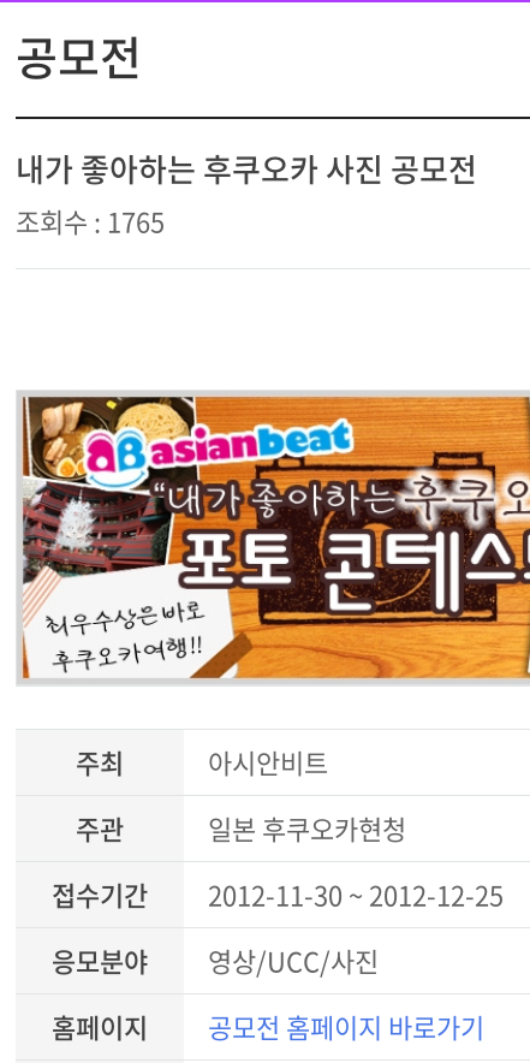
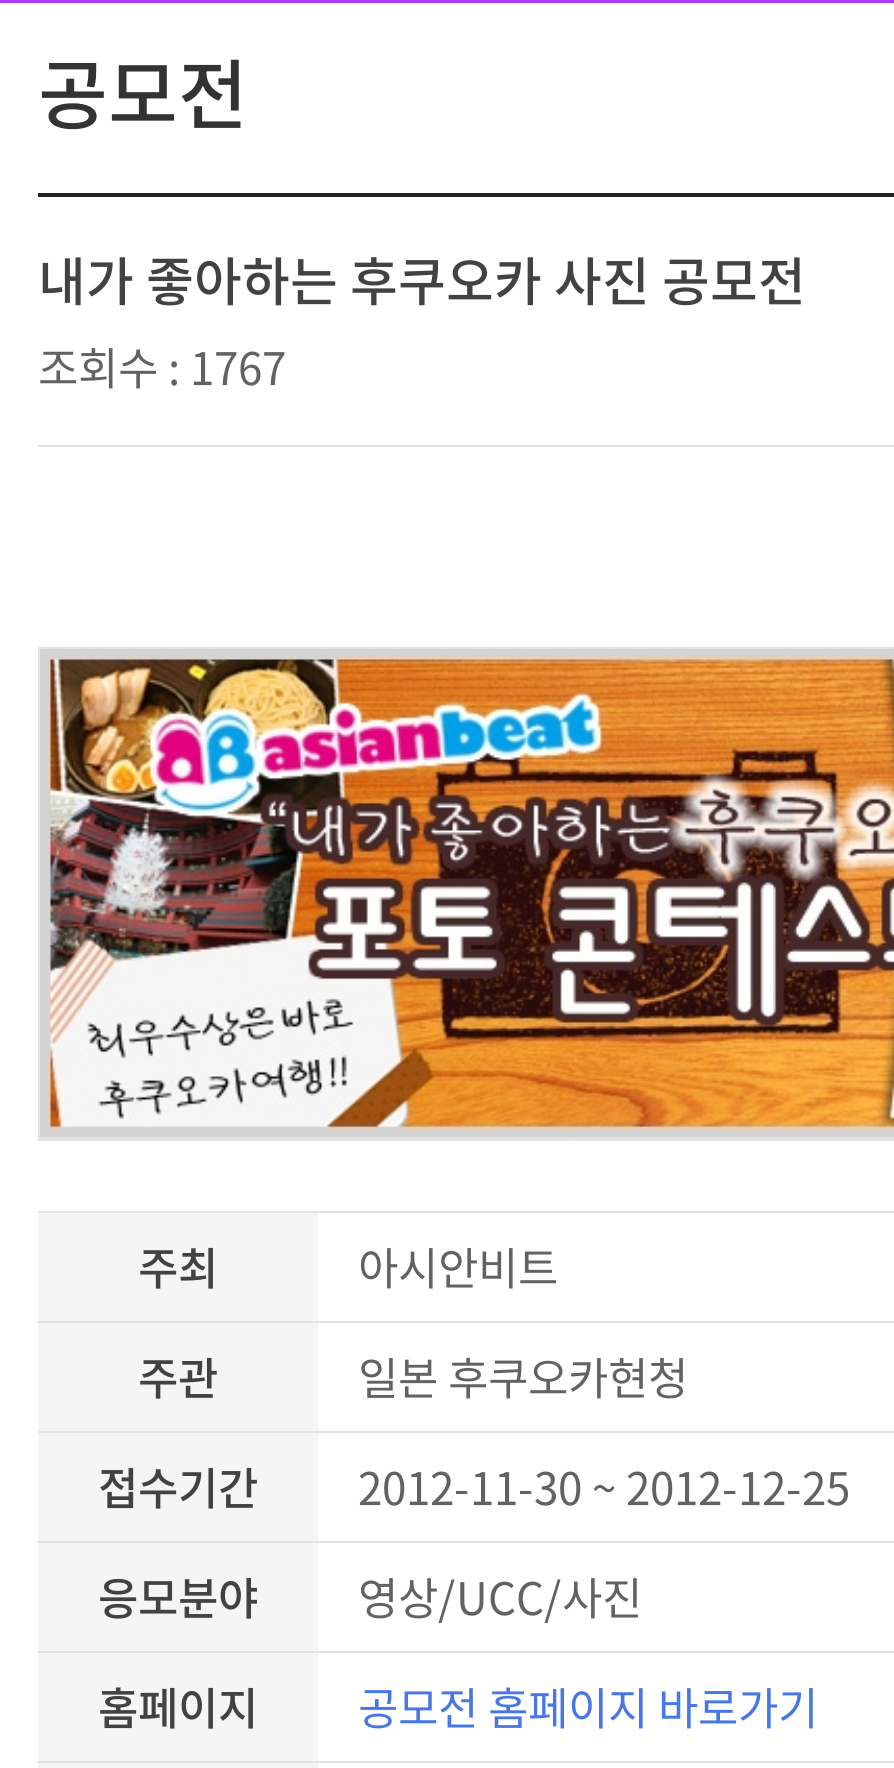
[16,201,165,240] 조회수 : 1765 -> [38,333,286,399] 조회수 : 1767

